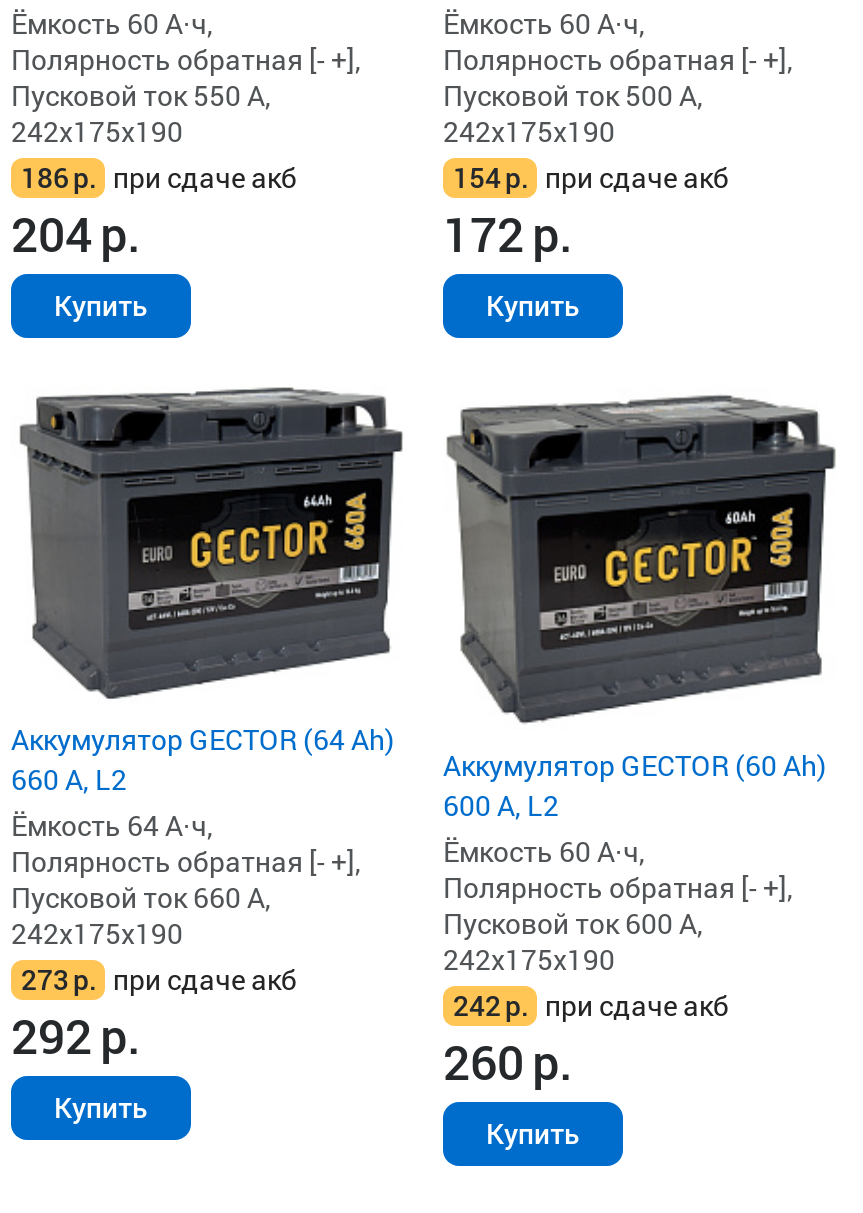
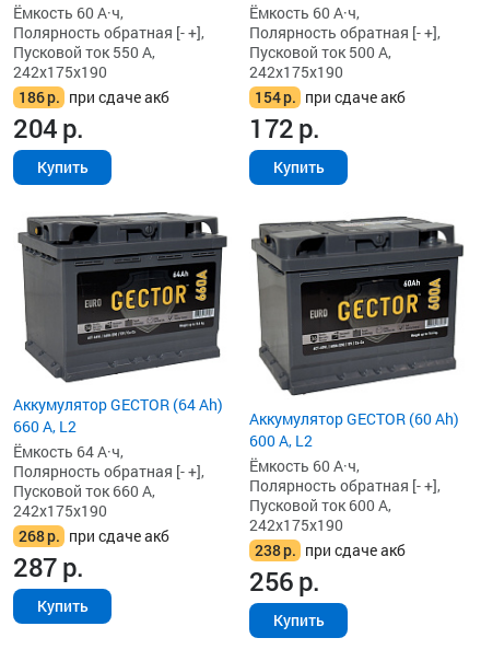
[21,959,297,997] 273 р. при сдаче акб -> [19,525,169,546] 268 р. при сдаче акб
[453,986,729,1024] 242 р. при сдаче акб -> [255,539,406,560] 238 р. при сдаче акб
[11,1003,140,1067] 292 р. -> [13,549,84,584] 287 р.
[443,1030,572,1094] 260 р. -> [249,563,320,599] 256 р.

